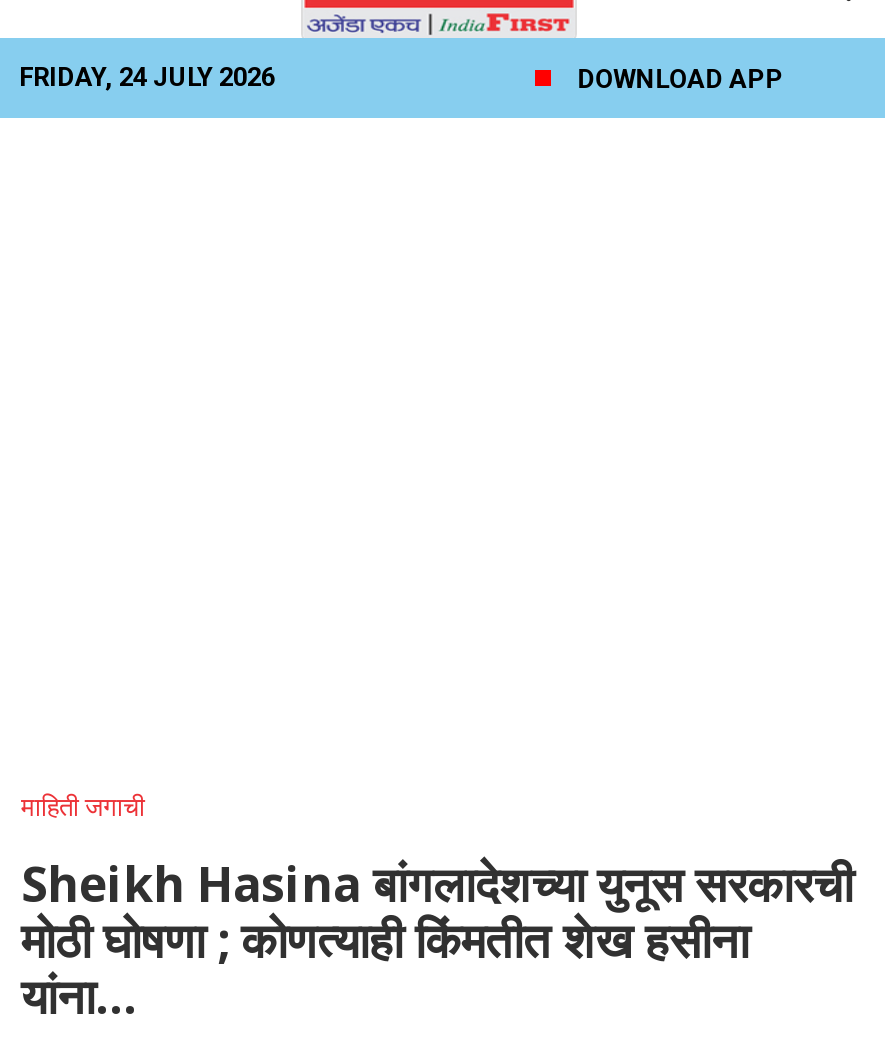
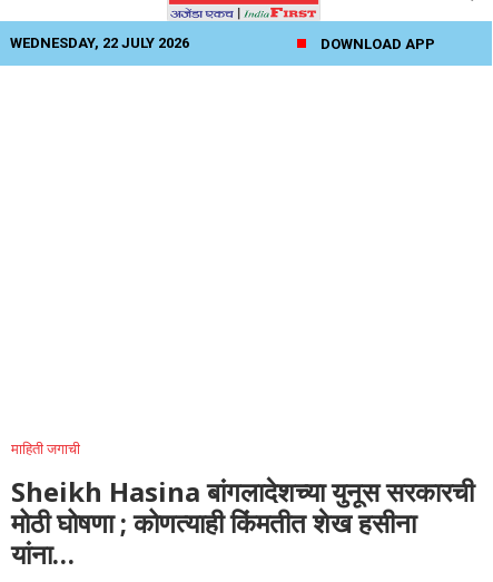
[19,62,275,92] FRIDAY, 24 JULY 2026 -> [10,34,189,51] WEDNESDAY, 22 JULY 2026

